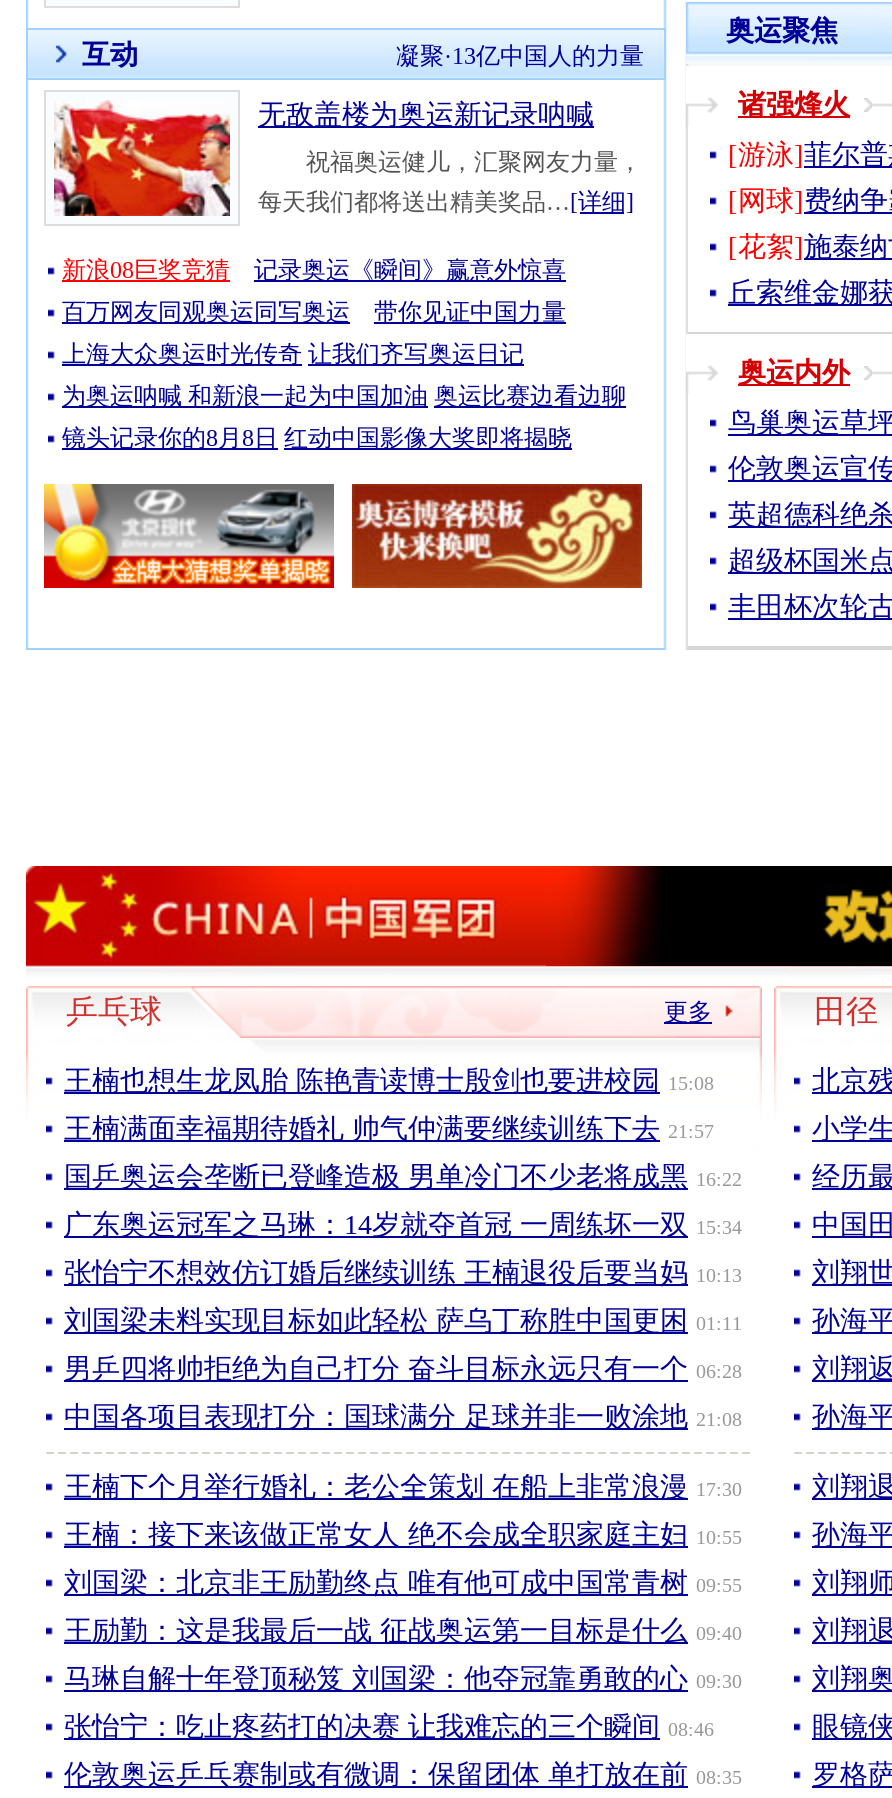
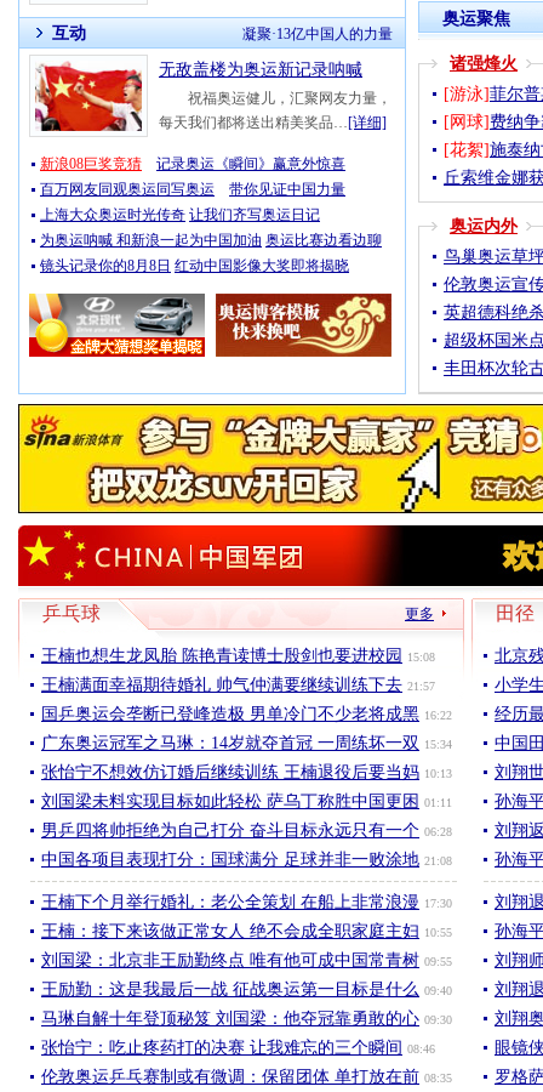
none -> [17,403,539,514] [image]

